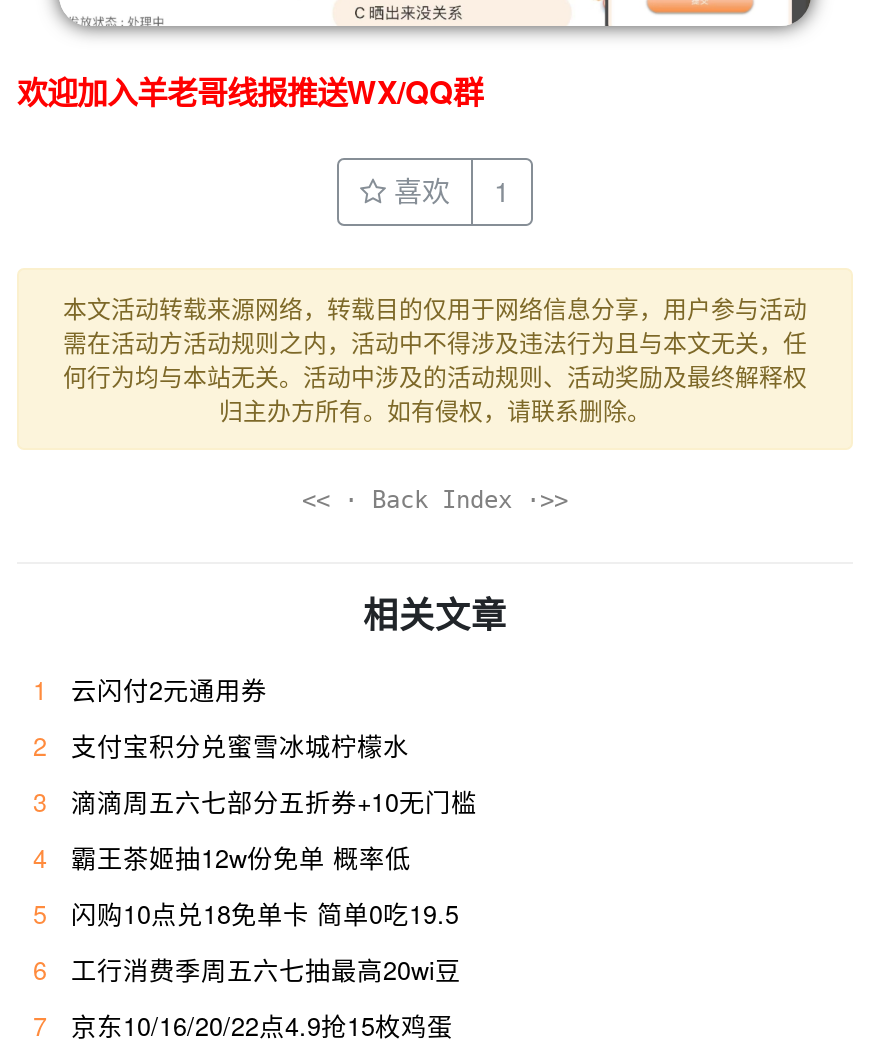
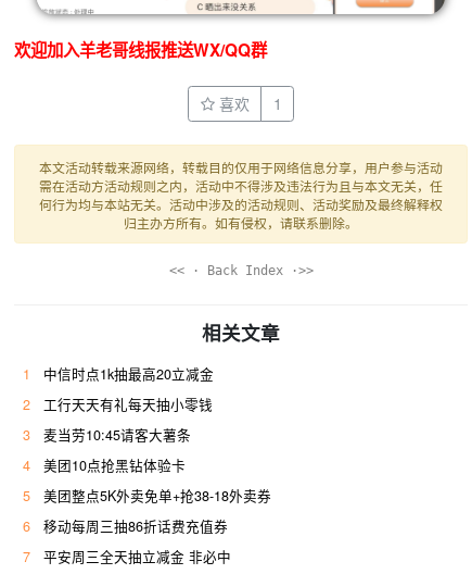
[71,671,267,707] 云闪付2元通用券 -> [43,365,214,384] 中信时点1k抽最高20立减金
[71,727,409,763] 支付宝积分兑蜜雪冰城柠檬水 -> [43,395,213,415] 工行天天有礼每天抽小零钱
[71,783,477,819] 滴滴周五六七部分五折券+10无门槛 -> [43,425,191,445] 麦当劳10:45请客大薯条
[71,839,411,875] 霸王茶姬抽12w份免单 概率低 -> [43,456,186,476] 美团10点抢黑钻体验卡
[71,895,459,931] 闪购10点兑18免单卡 简单0吃19.5 -> [43,486,271,506] 美团整点5K外卖免单+抢38-18外卖券
[71,951,461,987] 工行消费季周五六七抽最高20wi豆 -> [43,517,228,536] 移动每周三抽86折话费充值券
[71,1007,453,1043] 京东10/16/20/22点4.9抢15枚鸡蛋 -> [43,547,231,567] 平安周三全天抽立减金 非必中

